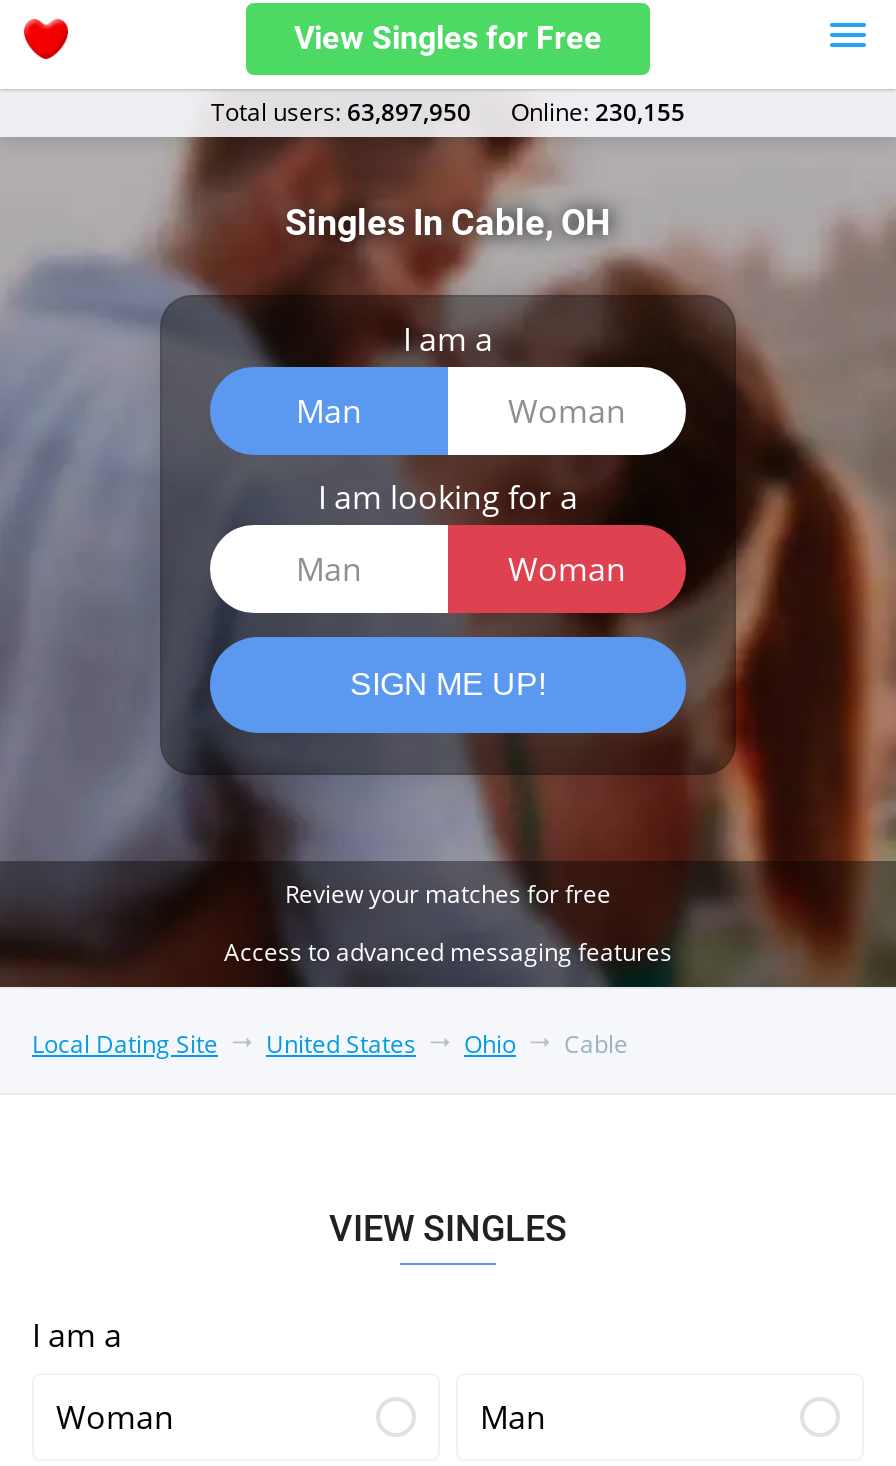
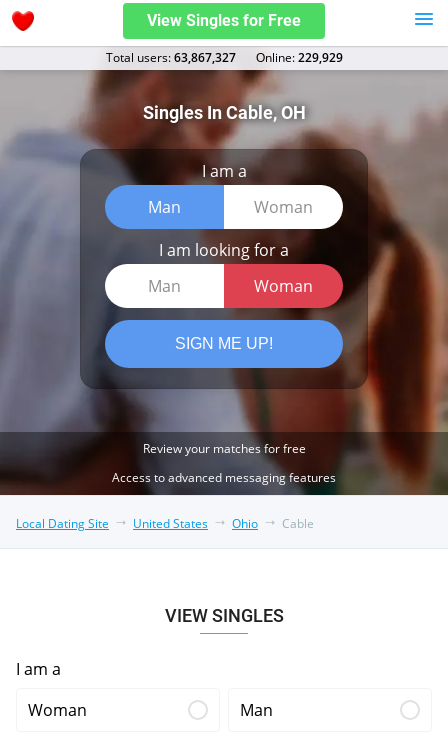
[211,95,471,129] Total users: 63,897,950 -> [105,49,235,66] Total users: 63,867,327
[511,95,685,129] Оnline: 230,155 -> [255,49,342,66] Оnline: 229,929

